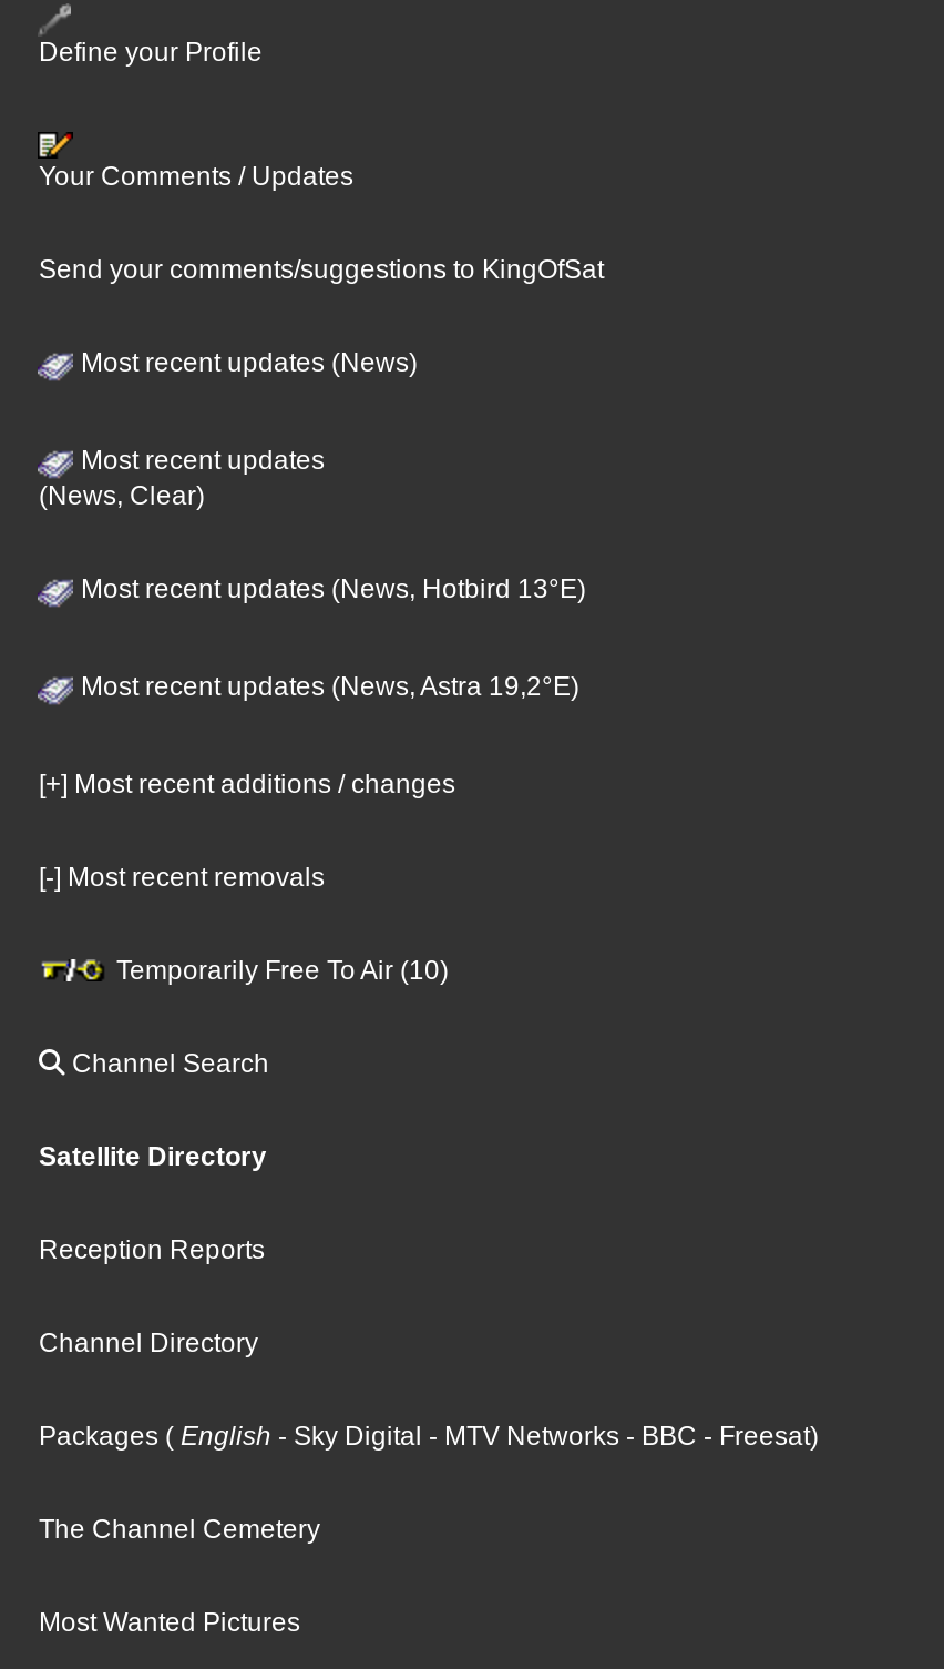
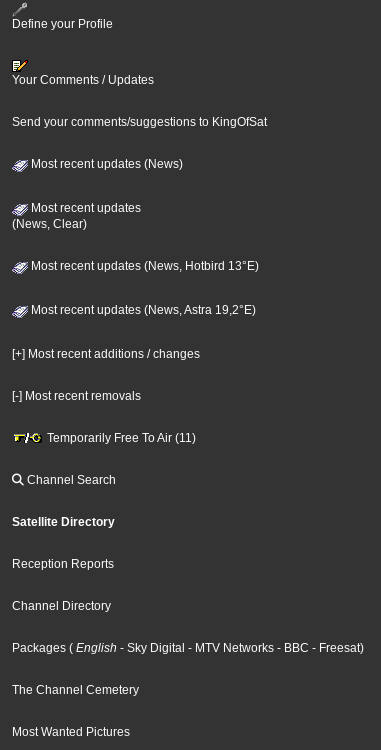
[109,954,449,985] Temporarily Free To Air (10) -> [44,431,196,445] Temporarily Free To Air (11)

